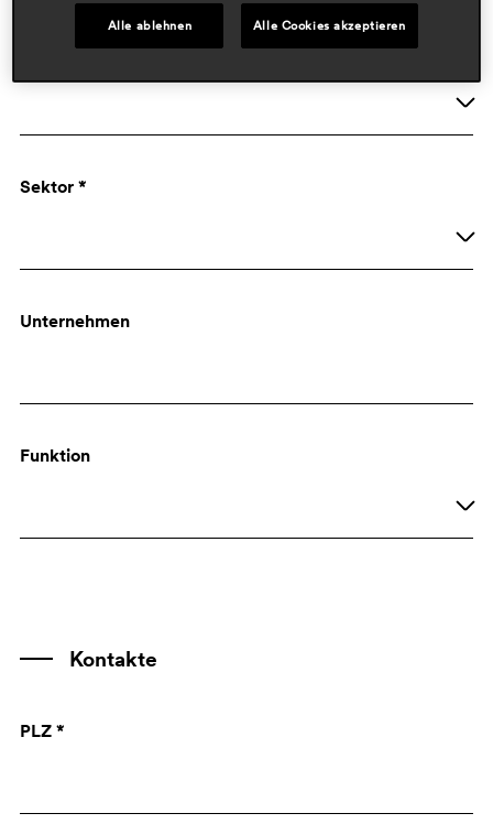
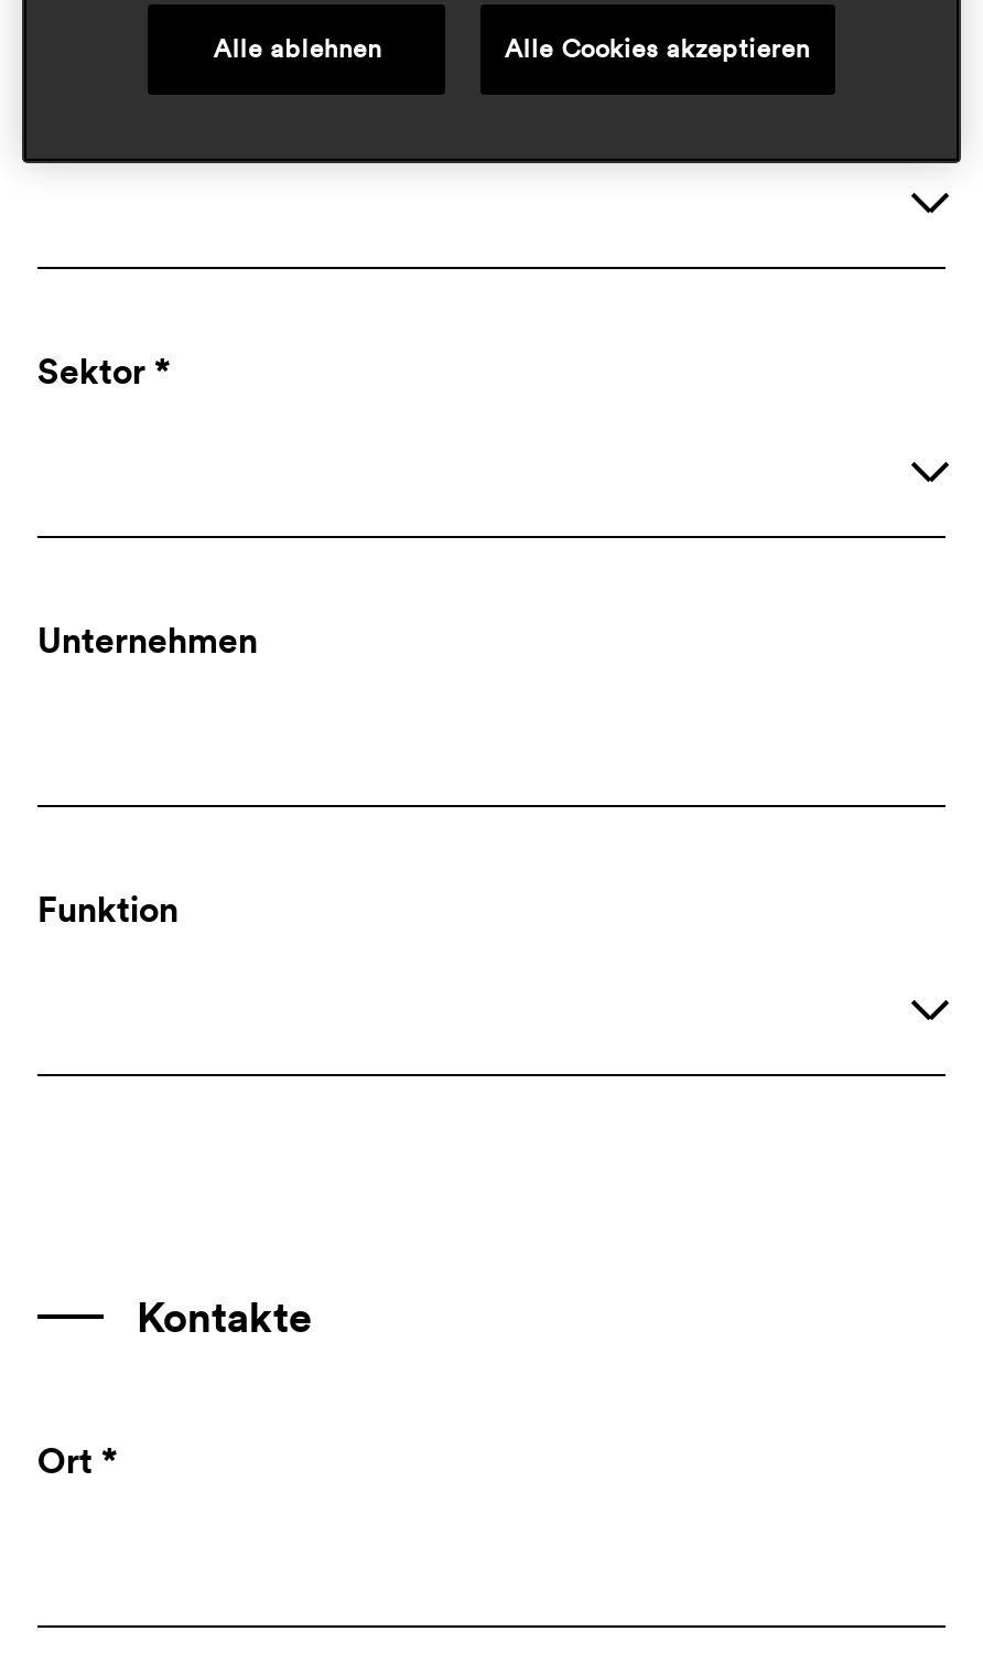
[20,719,65,741] PLZ * -> [37,1438,119,1482] Ort *

